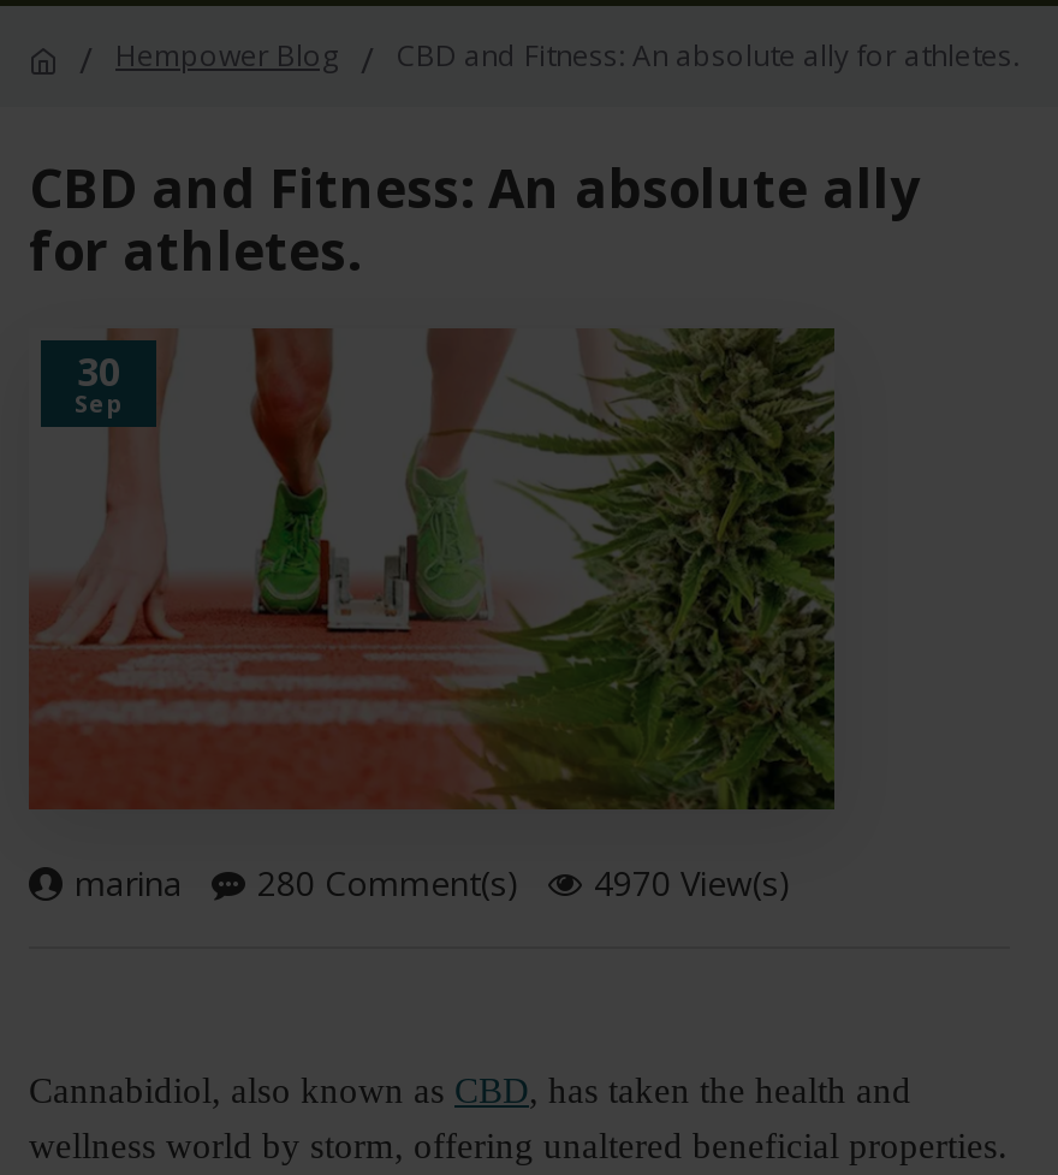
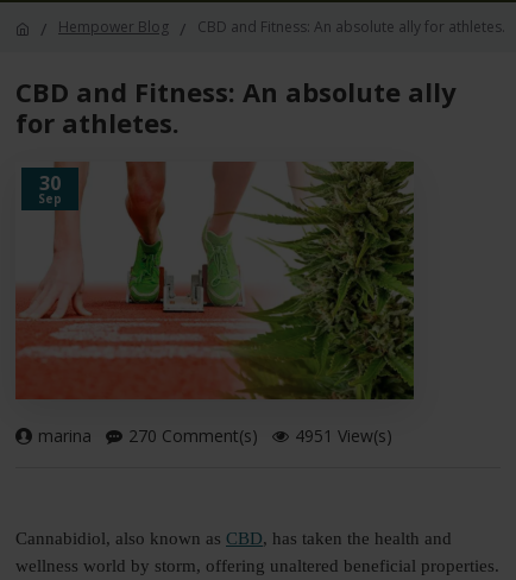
[257,860,519,906] 280 Comment(s) -> [128,424,258,447] 270 Comment(s)
[594,860,791,906] 4970 View(s) -> [295,424,392,447] 4951 View(s)

